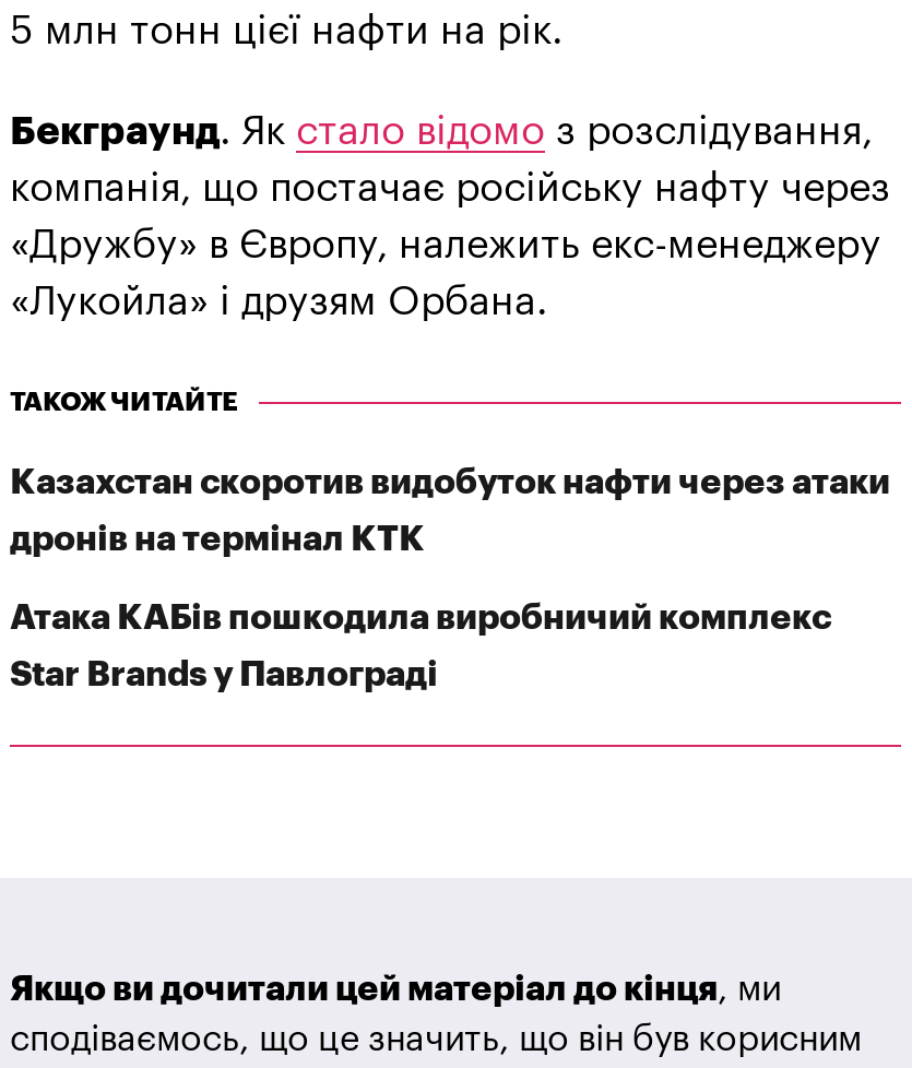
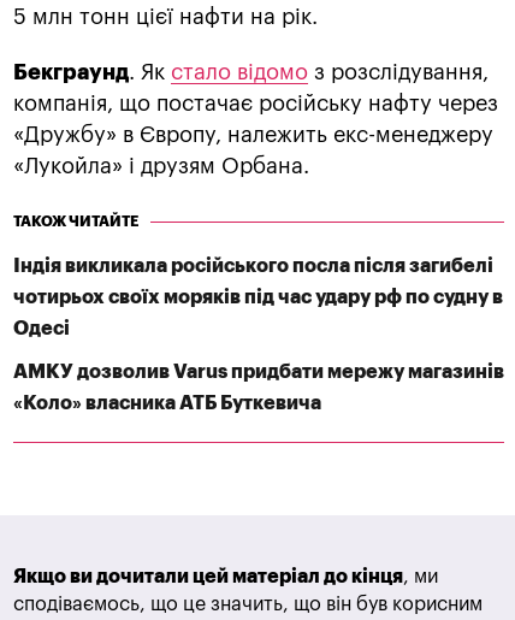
[10,466,890,693] Казахстан скоротив видобуток нафти через атаки | дронів на термінал КТК | Атака КАБів пошкодила виробничий комплекс | Star Brands у Павлограді -> [13,257,504,413] Індія викликала російського посла після загибелі | чотирьох своїх моряків під час удару рф по судну в | Одесі | АМКУ дозволив Varus придбати мережу магазинів | «Коло» власника АТБ Буткевича

